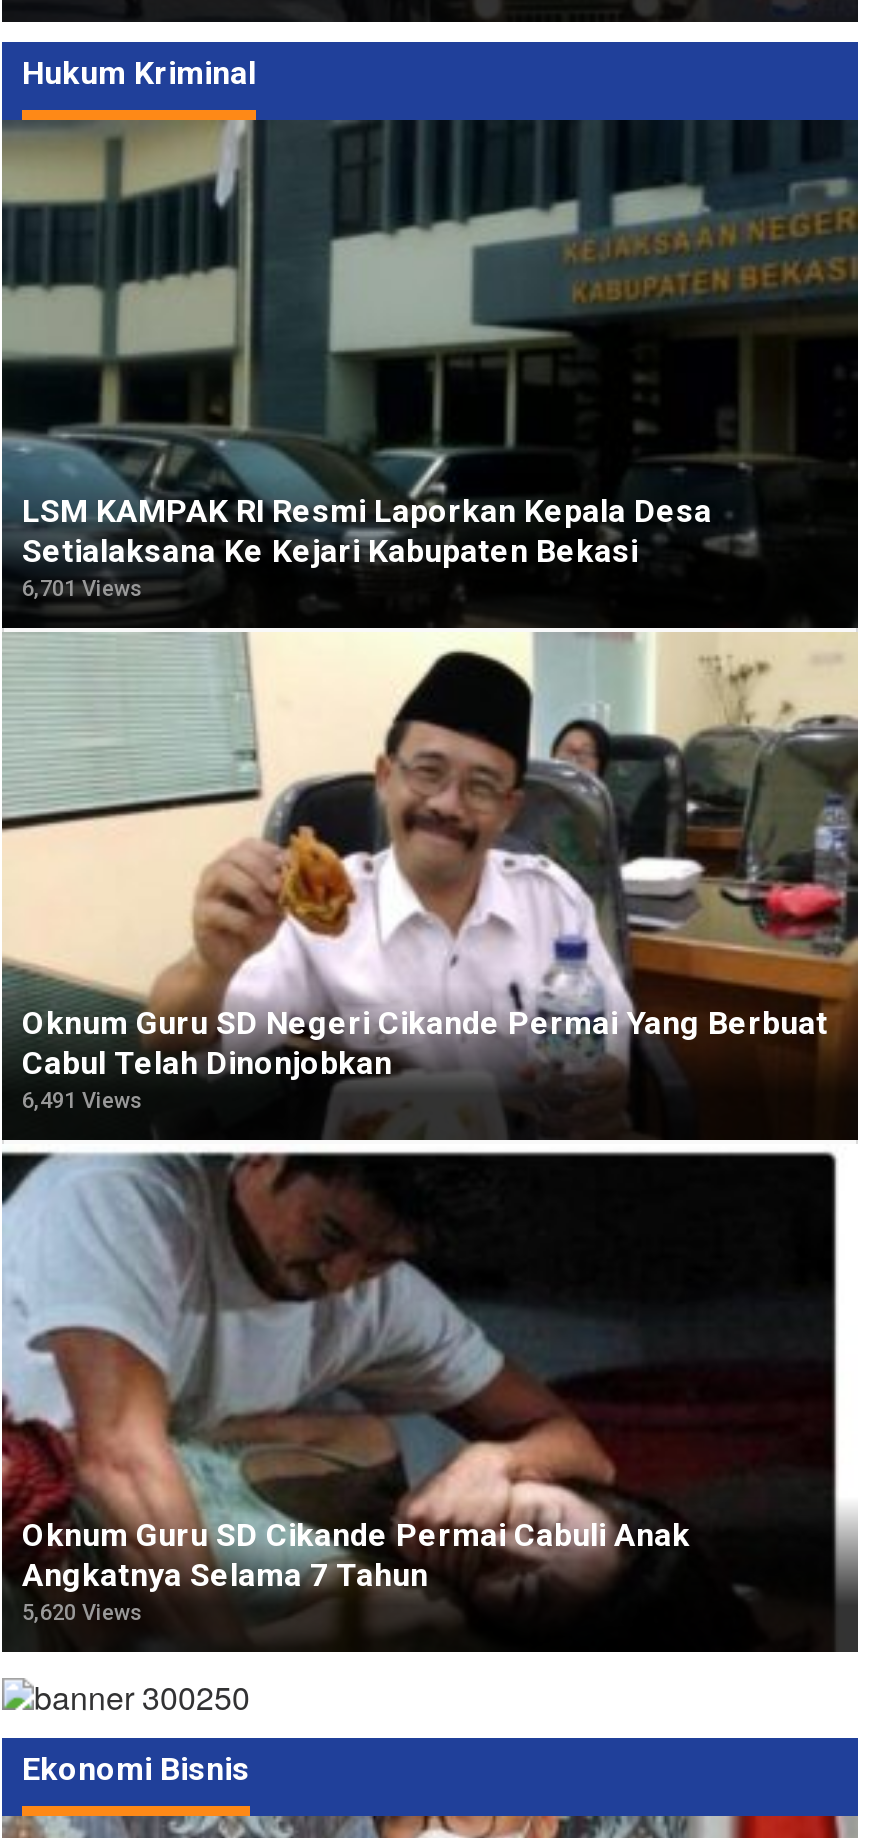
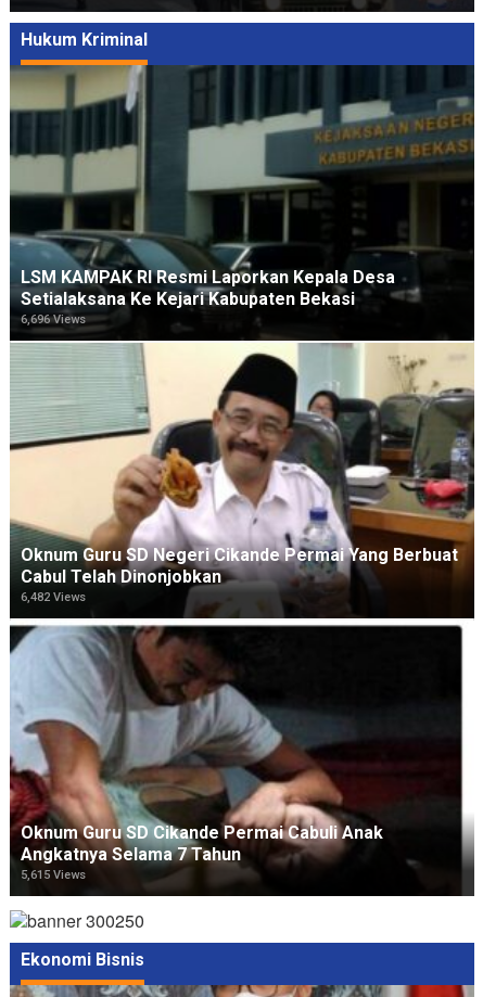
[22,575,142,601] 6,701 Views -> [21,312,86,326] 6,696 Views
[22,1087,142,1113] 6,491 Views -> [21,590,86,604] 6,482 Views
[22,1599,142,1625] 5,620 Views -> [21,867,86,882] 5,615 Views

